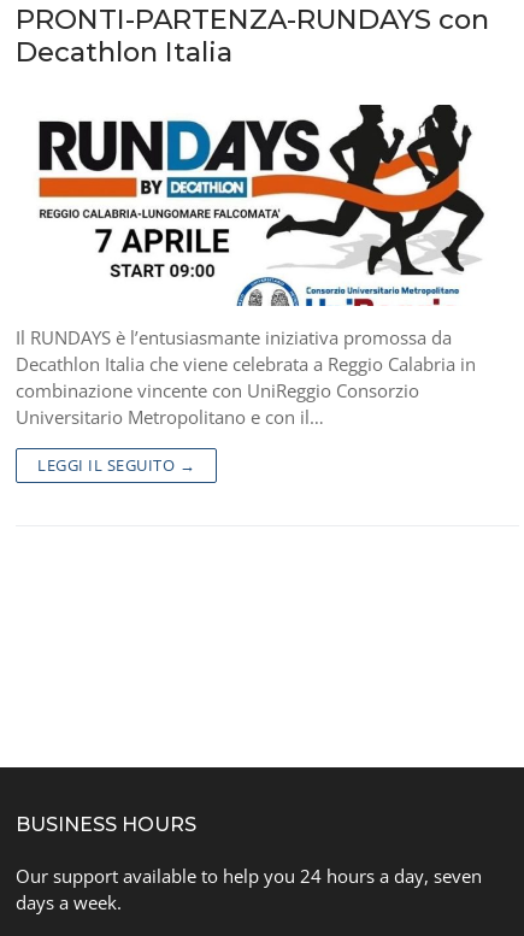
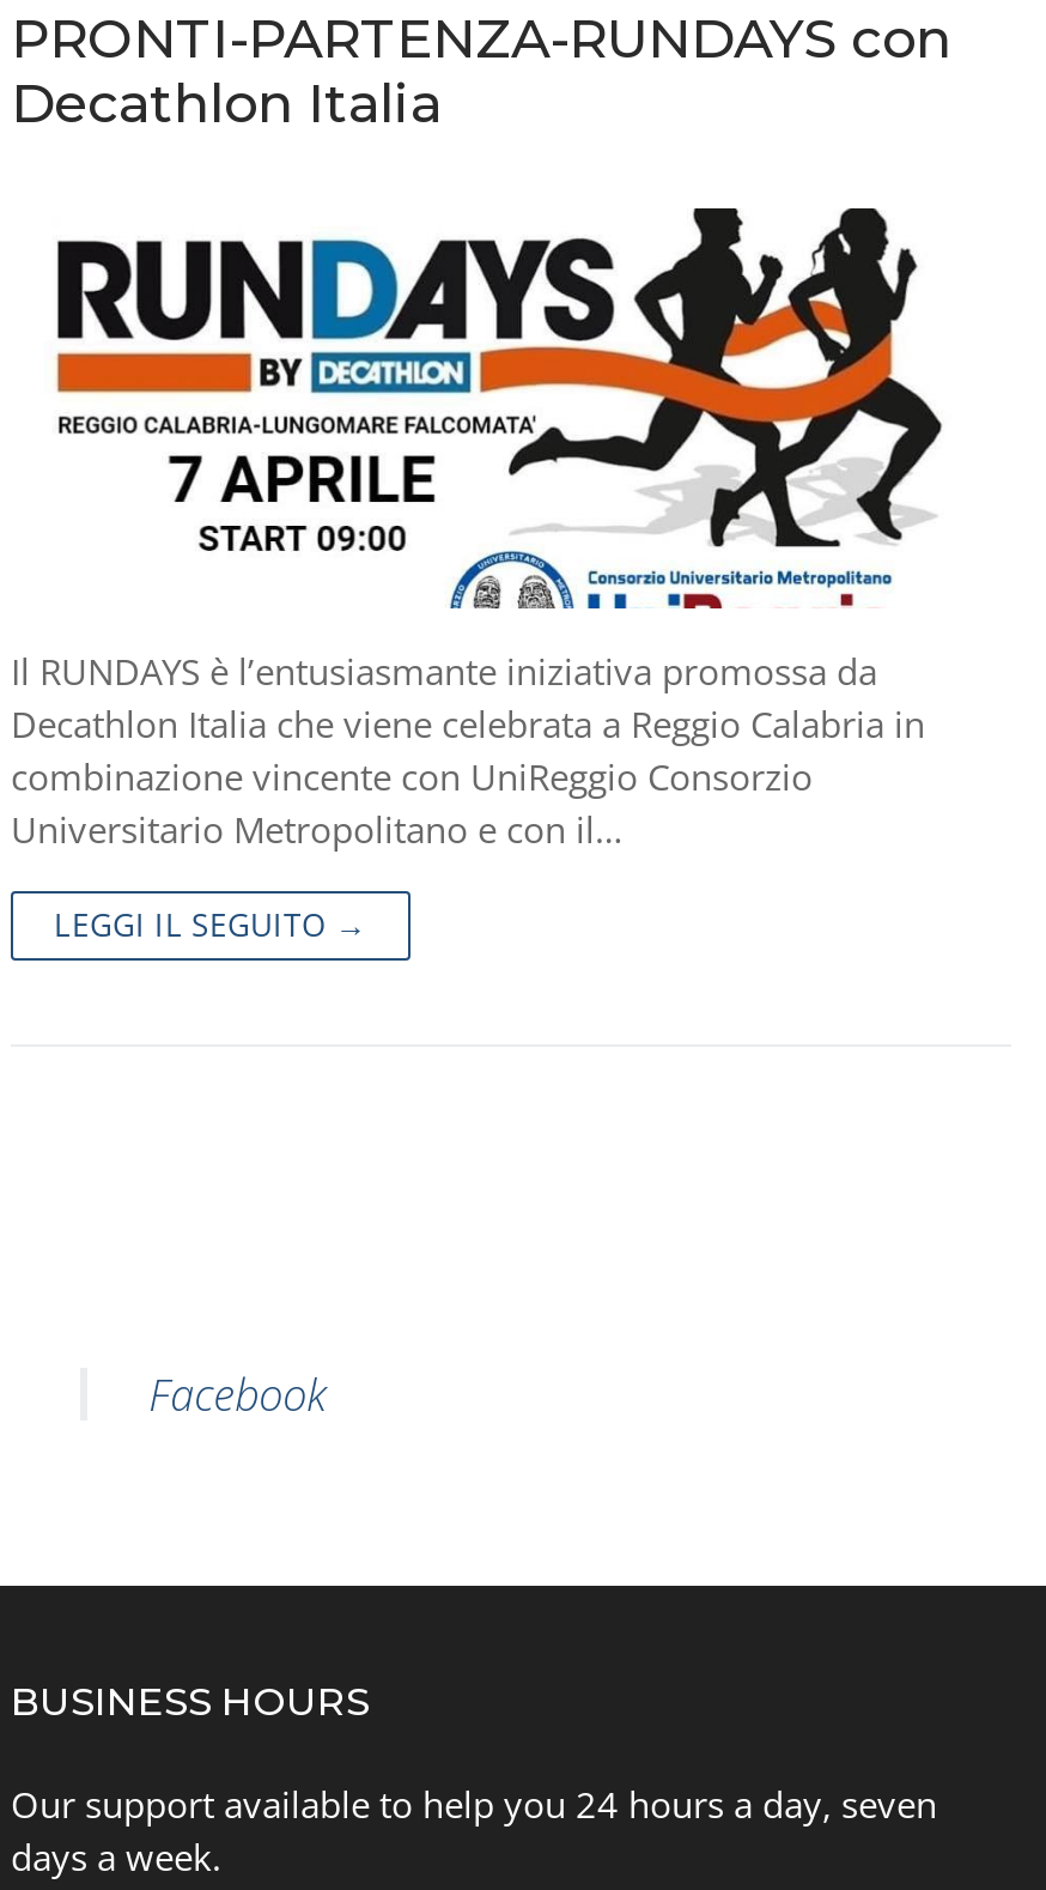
none -> [149,1365,326,1422] Facebook

